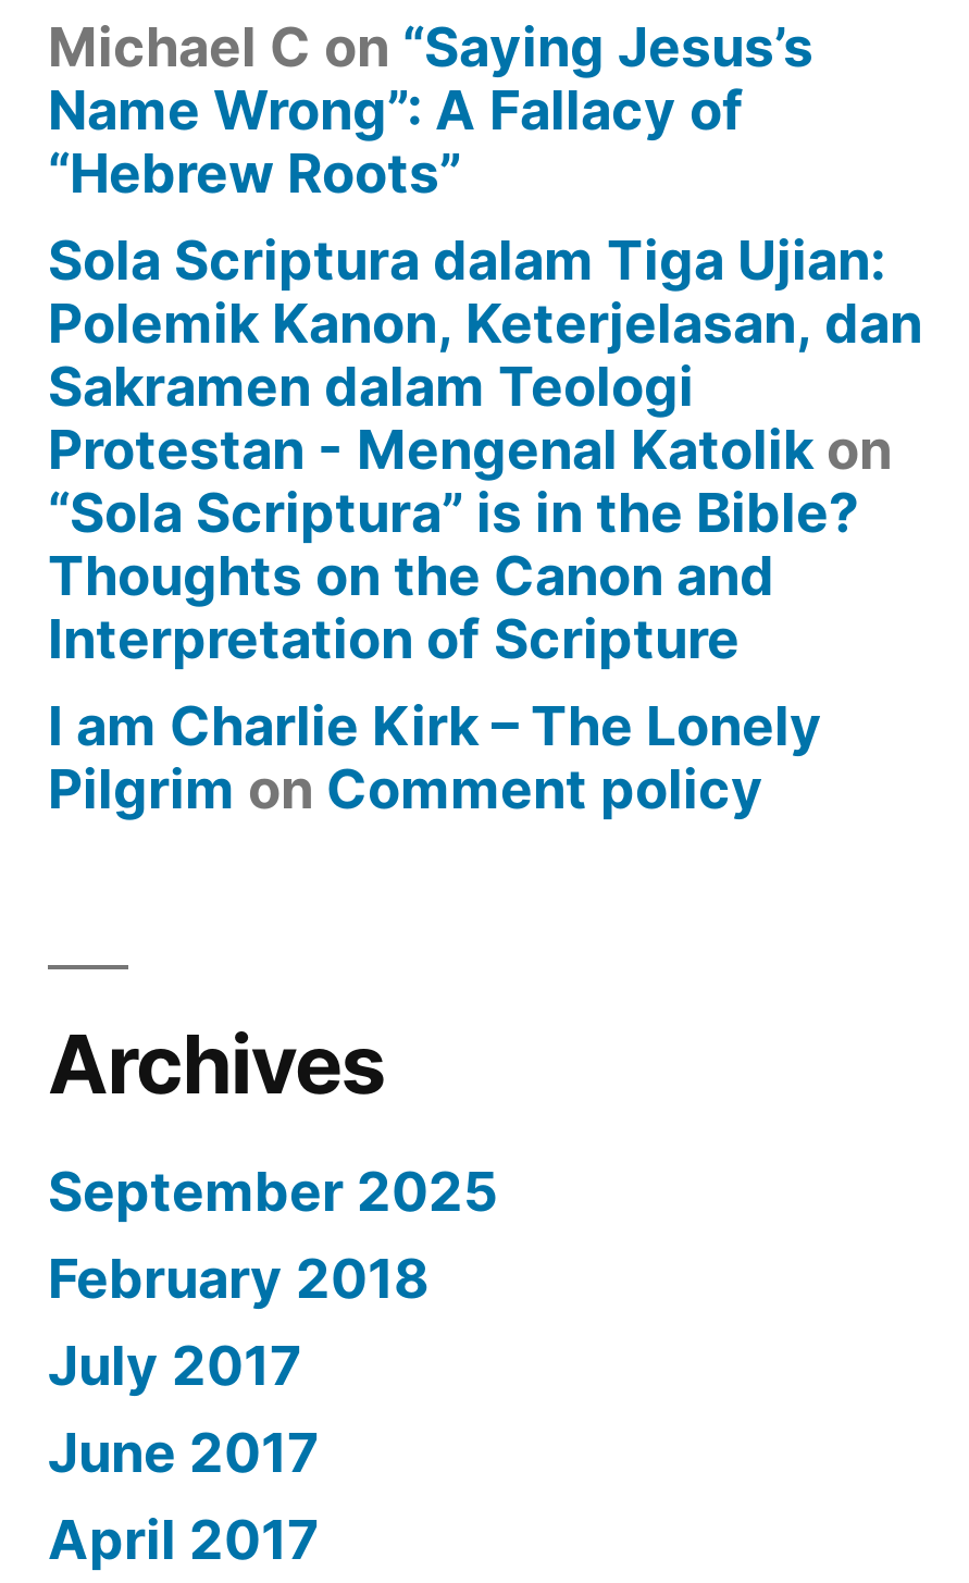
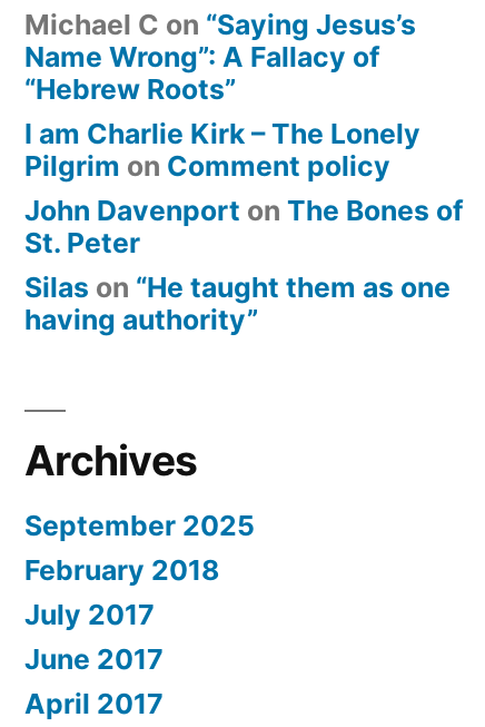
[48,228,922,672] Sola Scriptura dalam Tiga Ujian: | Polemik Kanon, Keterjelasan, dan | Sakramen dalam Teologi | Protestan - Mengenal Katolik on | “Sola Scriptura” is in the Bible? | Thoughts on the Canon and | Interpretation of Scripture -> none
moved [48,693,822,822] -> [24,117,420,183]: I am Charlie Kirk – The Lonely | Pilgrim on Comment policy
none -> [24,194,464,336] John Davenport on The Bones of | St. Peter | Silas on “He taught them as one | having authority”

